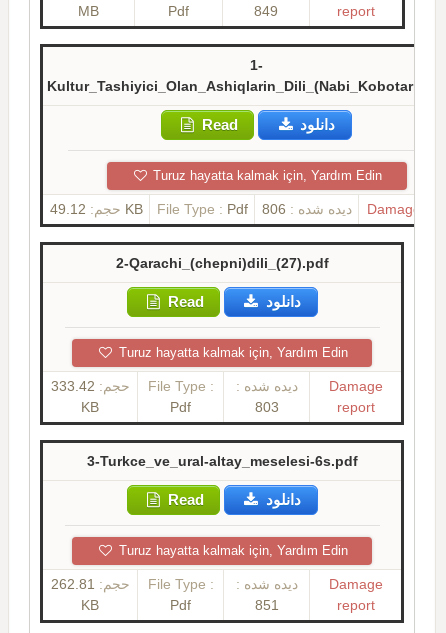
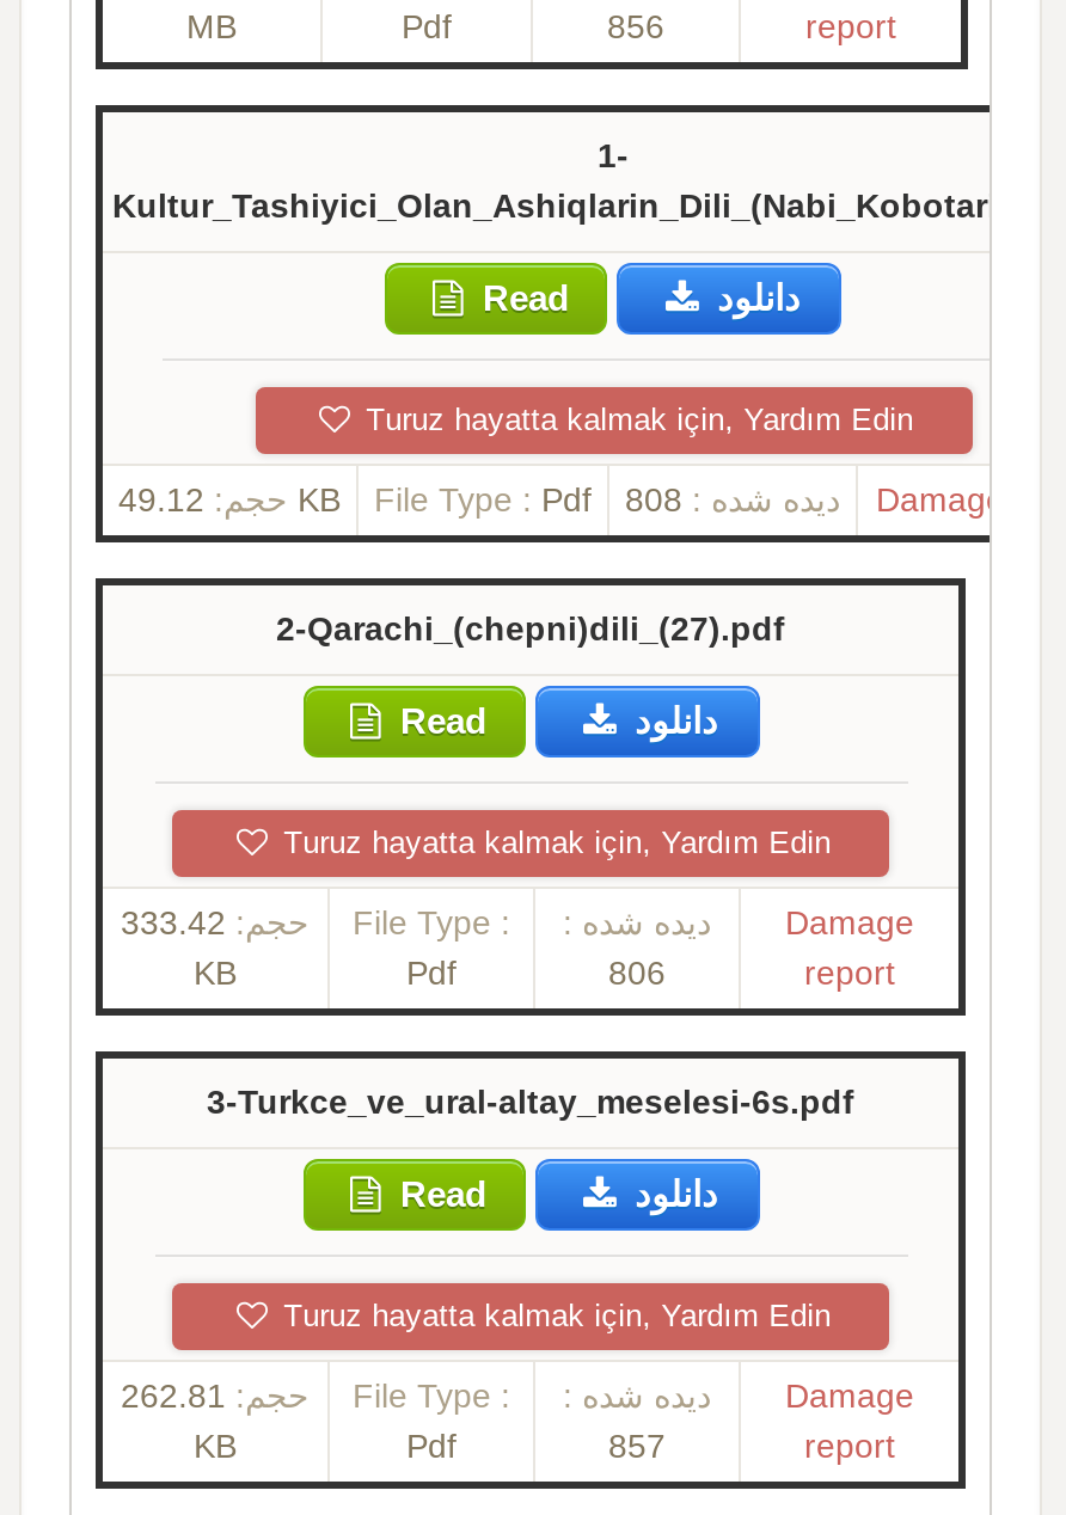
[254,3,278,19] 849 -> [607,7,664,45] 856
[261,201,351,217] دیده شده : 806 -> [625,480,840,518] دیده شده : 808
[254,399,278,415] 803 -> [608,953,666,991] 806
[254,597,278,613] 851 -> [608,1426,666,1465] 857

